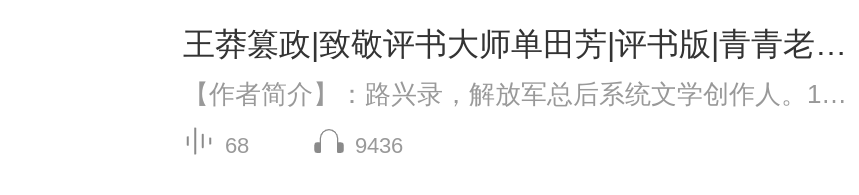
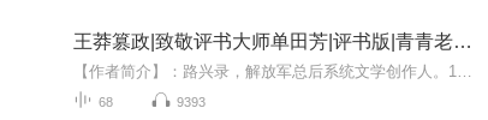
[355,133,403,157] 9436 -> [177,95,206,109] 9393

